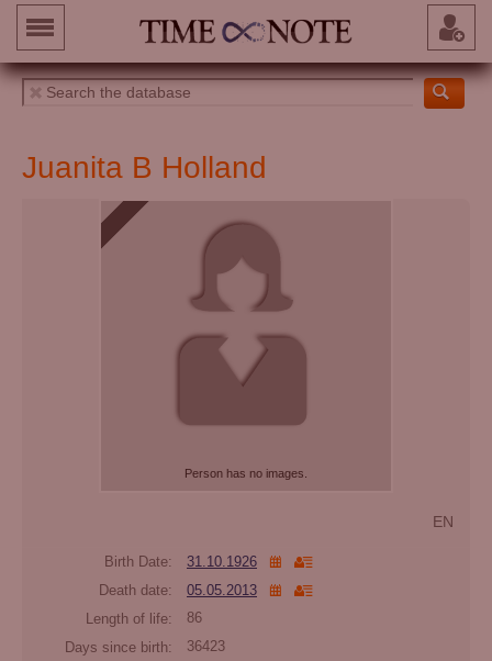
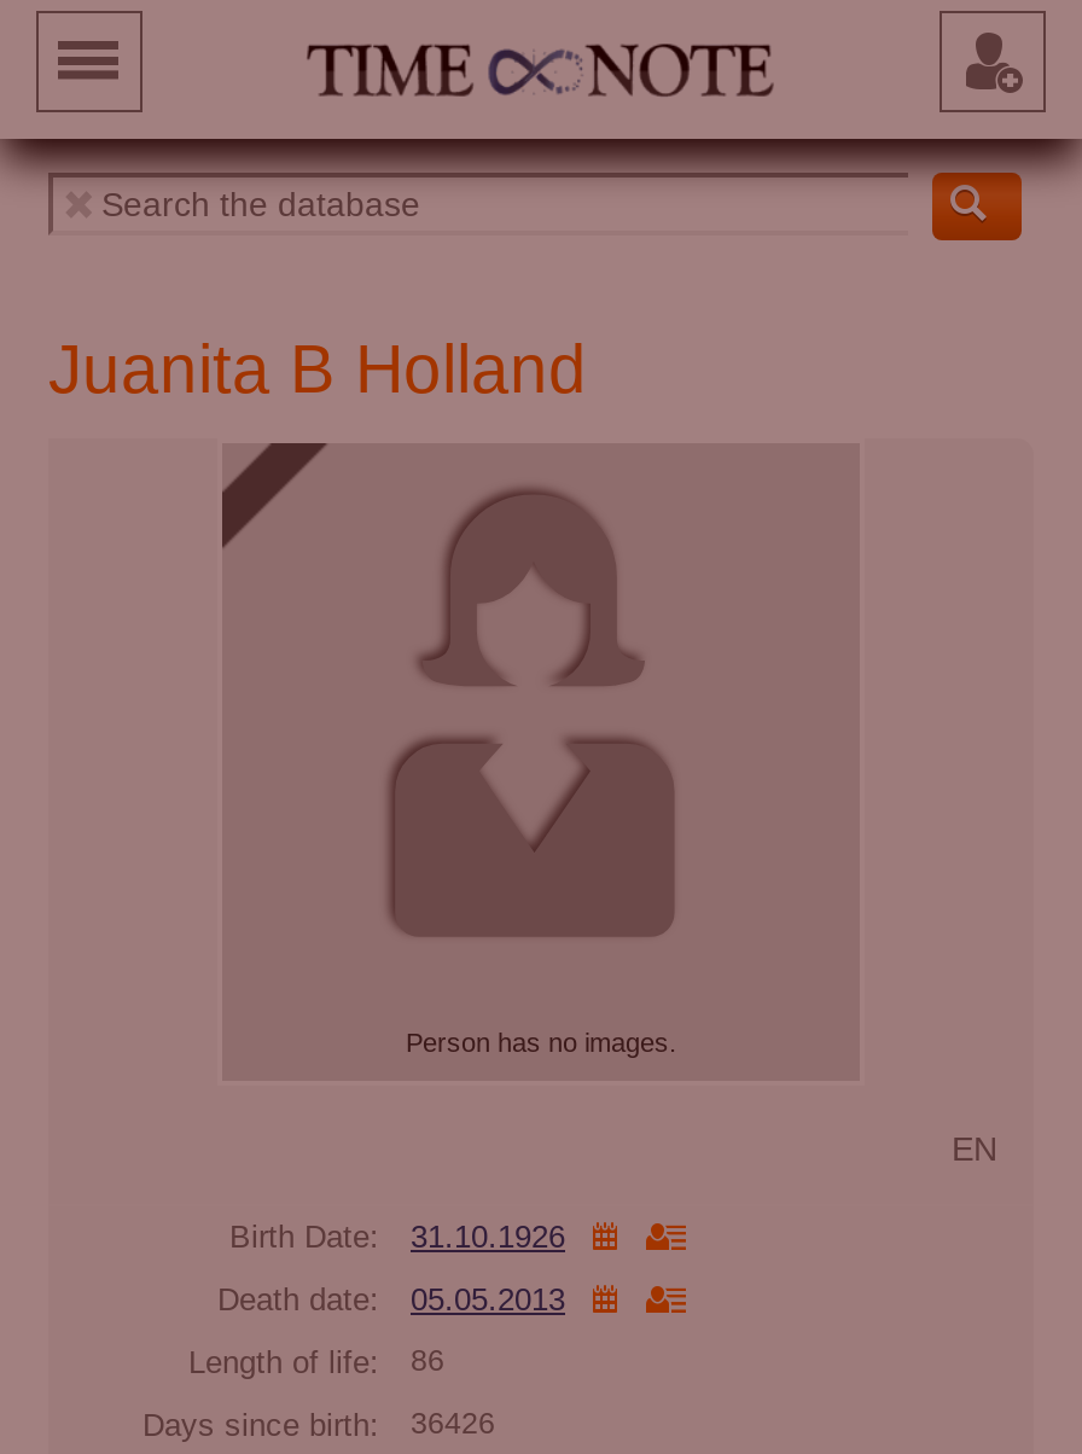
[65,639,225,655] Days since birth: 36423 -> [142,1406,495,1442] Days since birth: 36426

